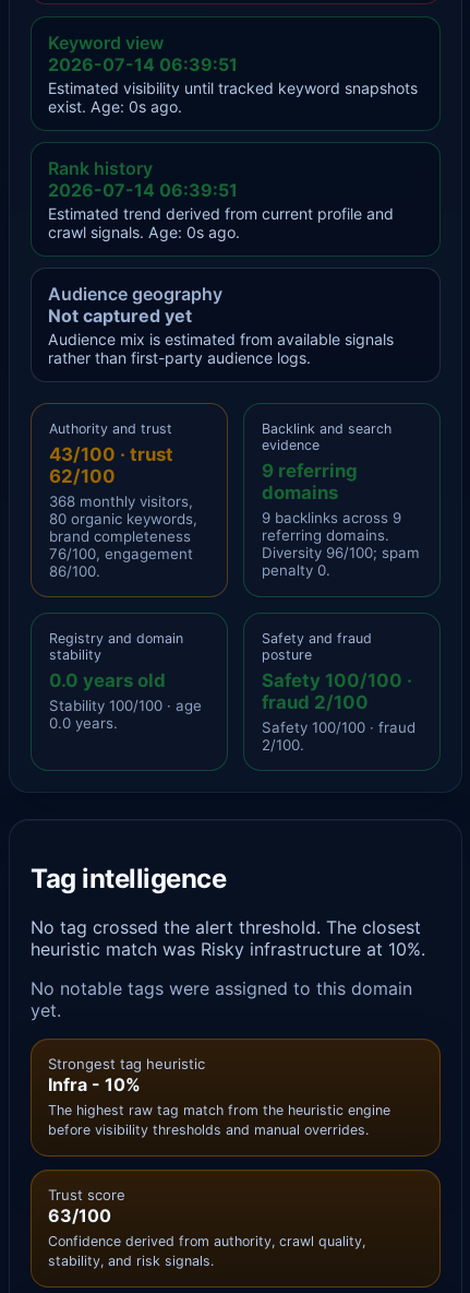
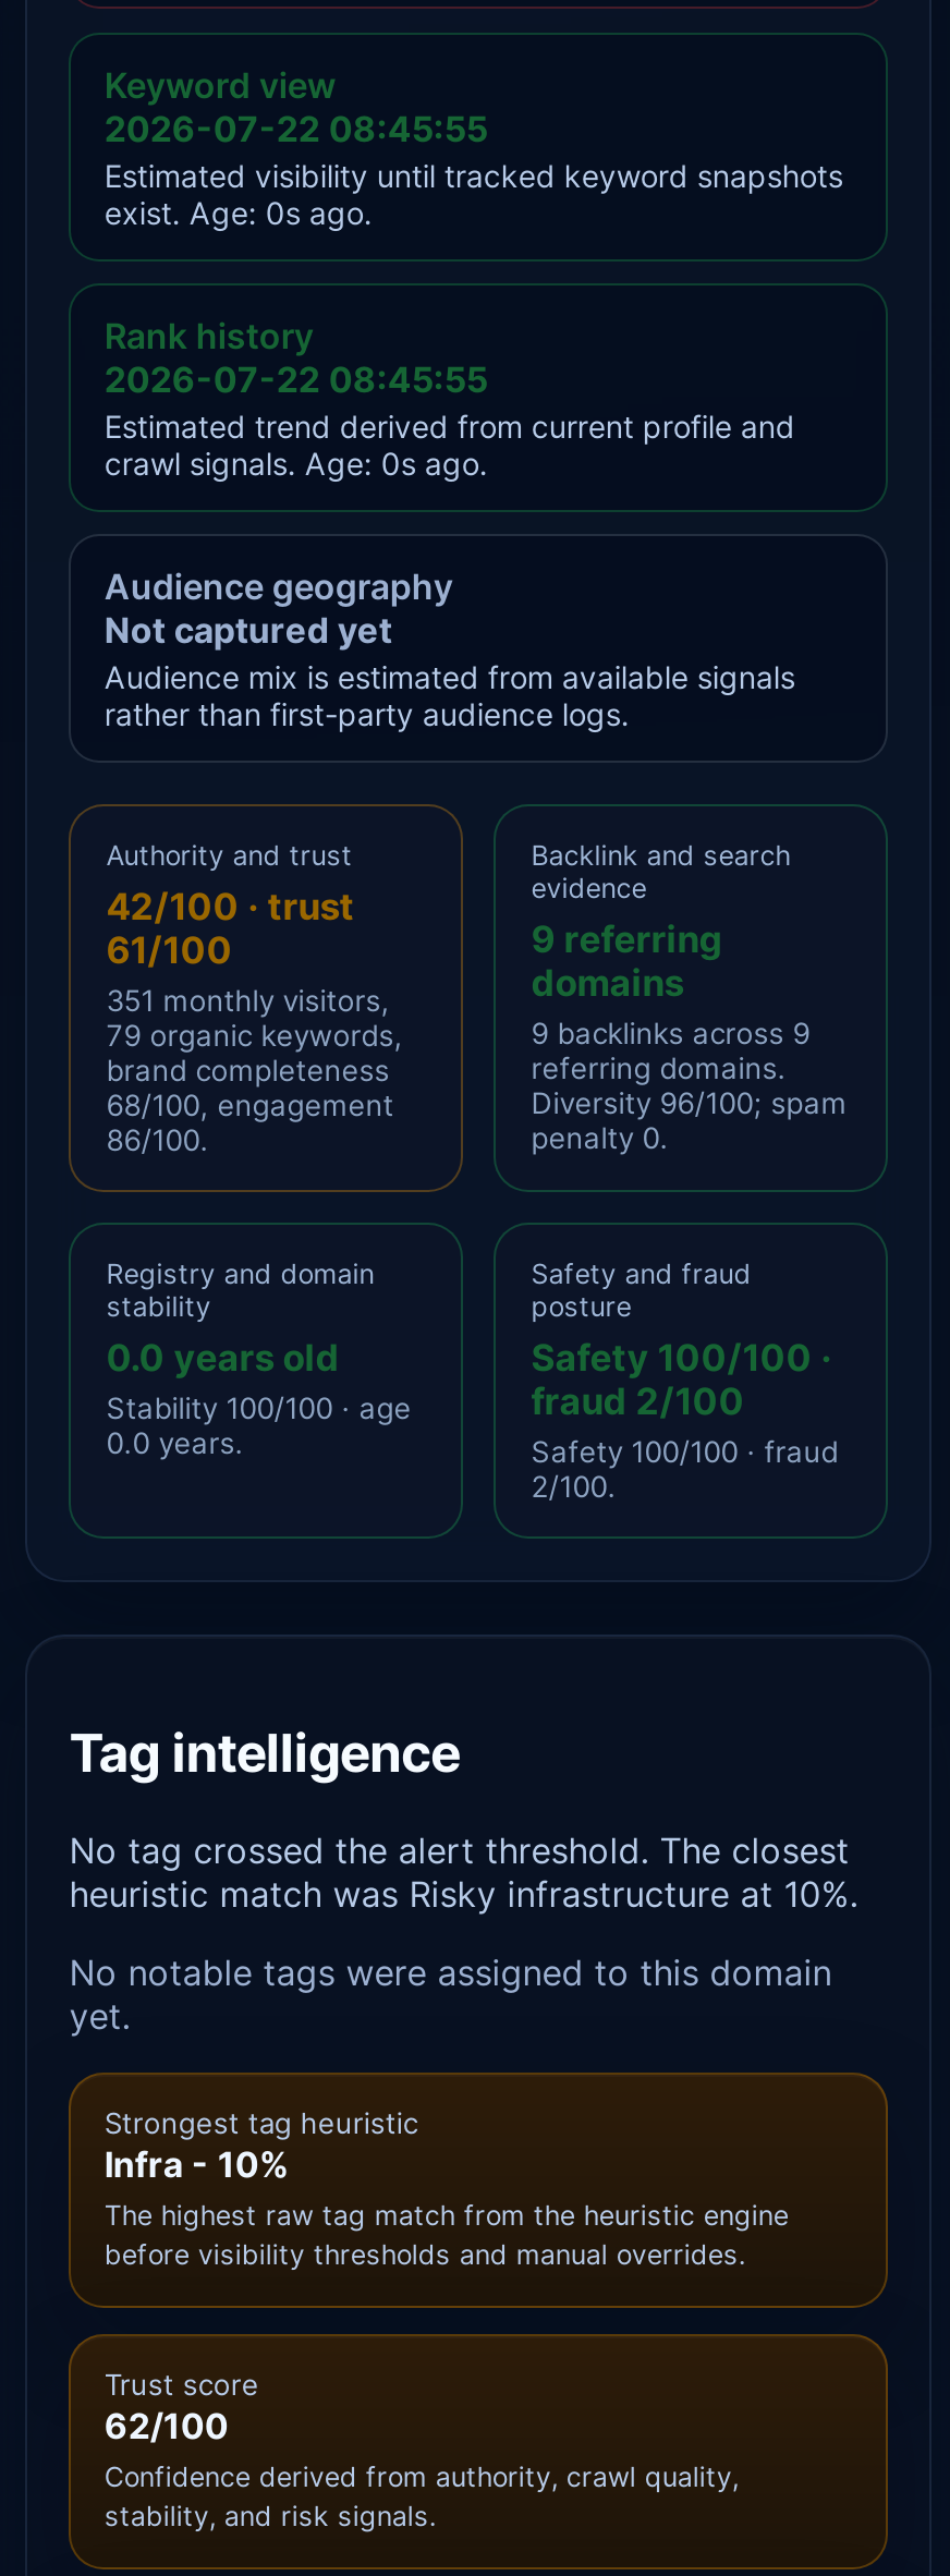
[48,53,238,75] 2026-07-14 06:39:51 -> [104,106,488,149] 2026-07-22 08:45:55
[48,179,238,201] 2026-07-14 06:39:51 -> [104,357,488,400] 2026-07-22 08:45:55
[49,443,174,465] 43/100 · trust -> [106,884,355,928] 42/100 · trust
[49,465,116,487] 62/100 -> [106,928,232,972] 61/100
[49,492,193,510] 368 monthly visitors, -> [106,982,389,1017] 351 monthly visitors,
[49,510,198,527] 80 organic keywords, -> [106,1017,402,1052] 79 organic keywords,
[49,545,193,562] 76/100, engagement -> [106,1087,394,1121] 68/100, engagement
[48,1204,112,1226] 63/100 -> [104,2403,229,2447] 62/100

